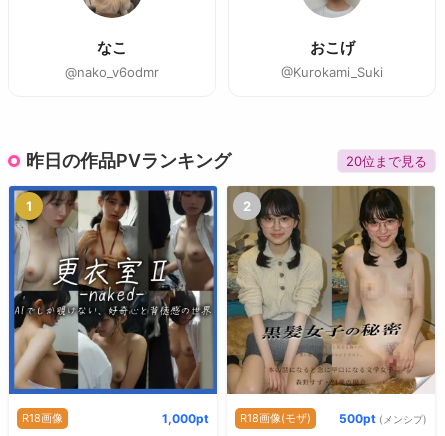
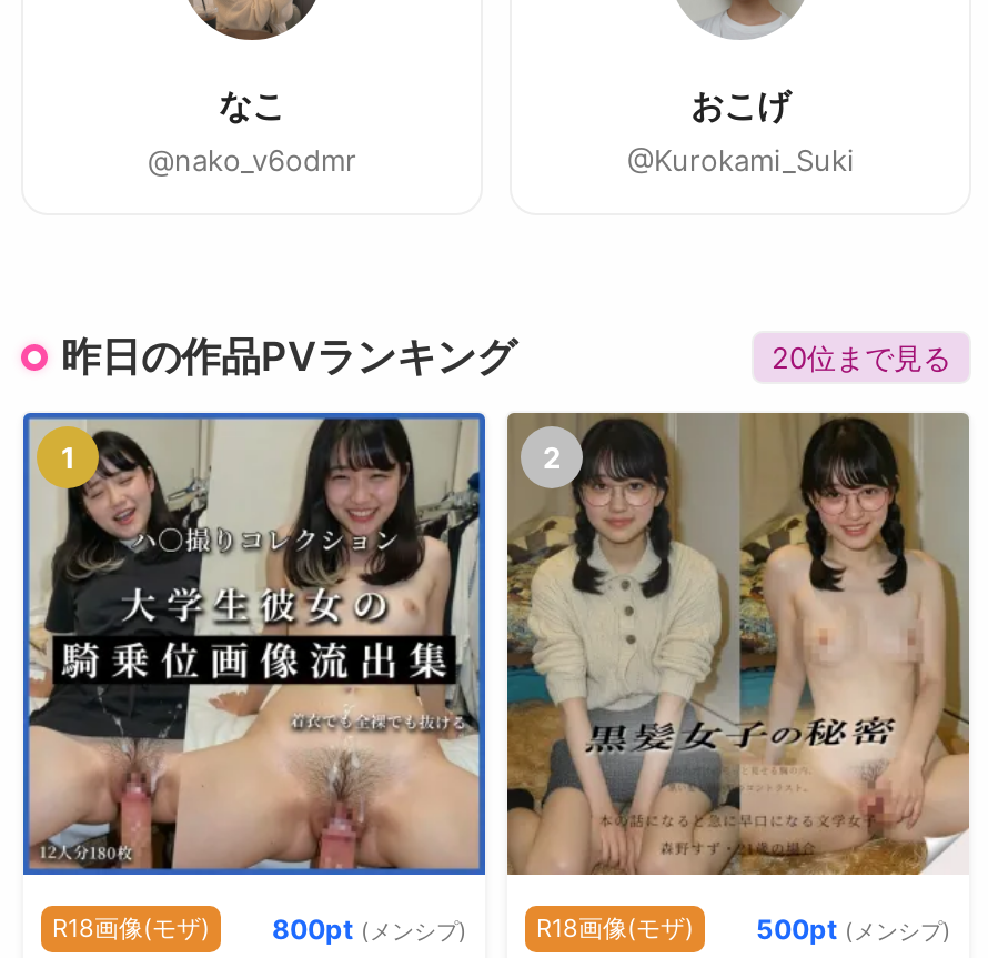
[10,187,215,426] [image] | R18画像 | 1,000pt -> [28,417,481,946] [image] | R18画像(モザ) | 800pt (メンシプ)

